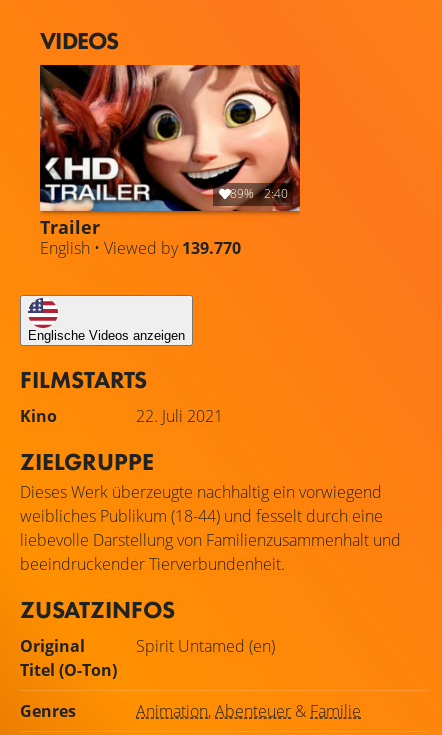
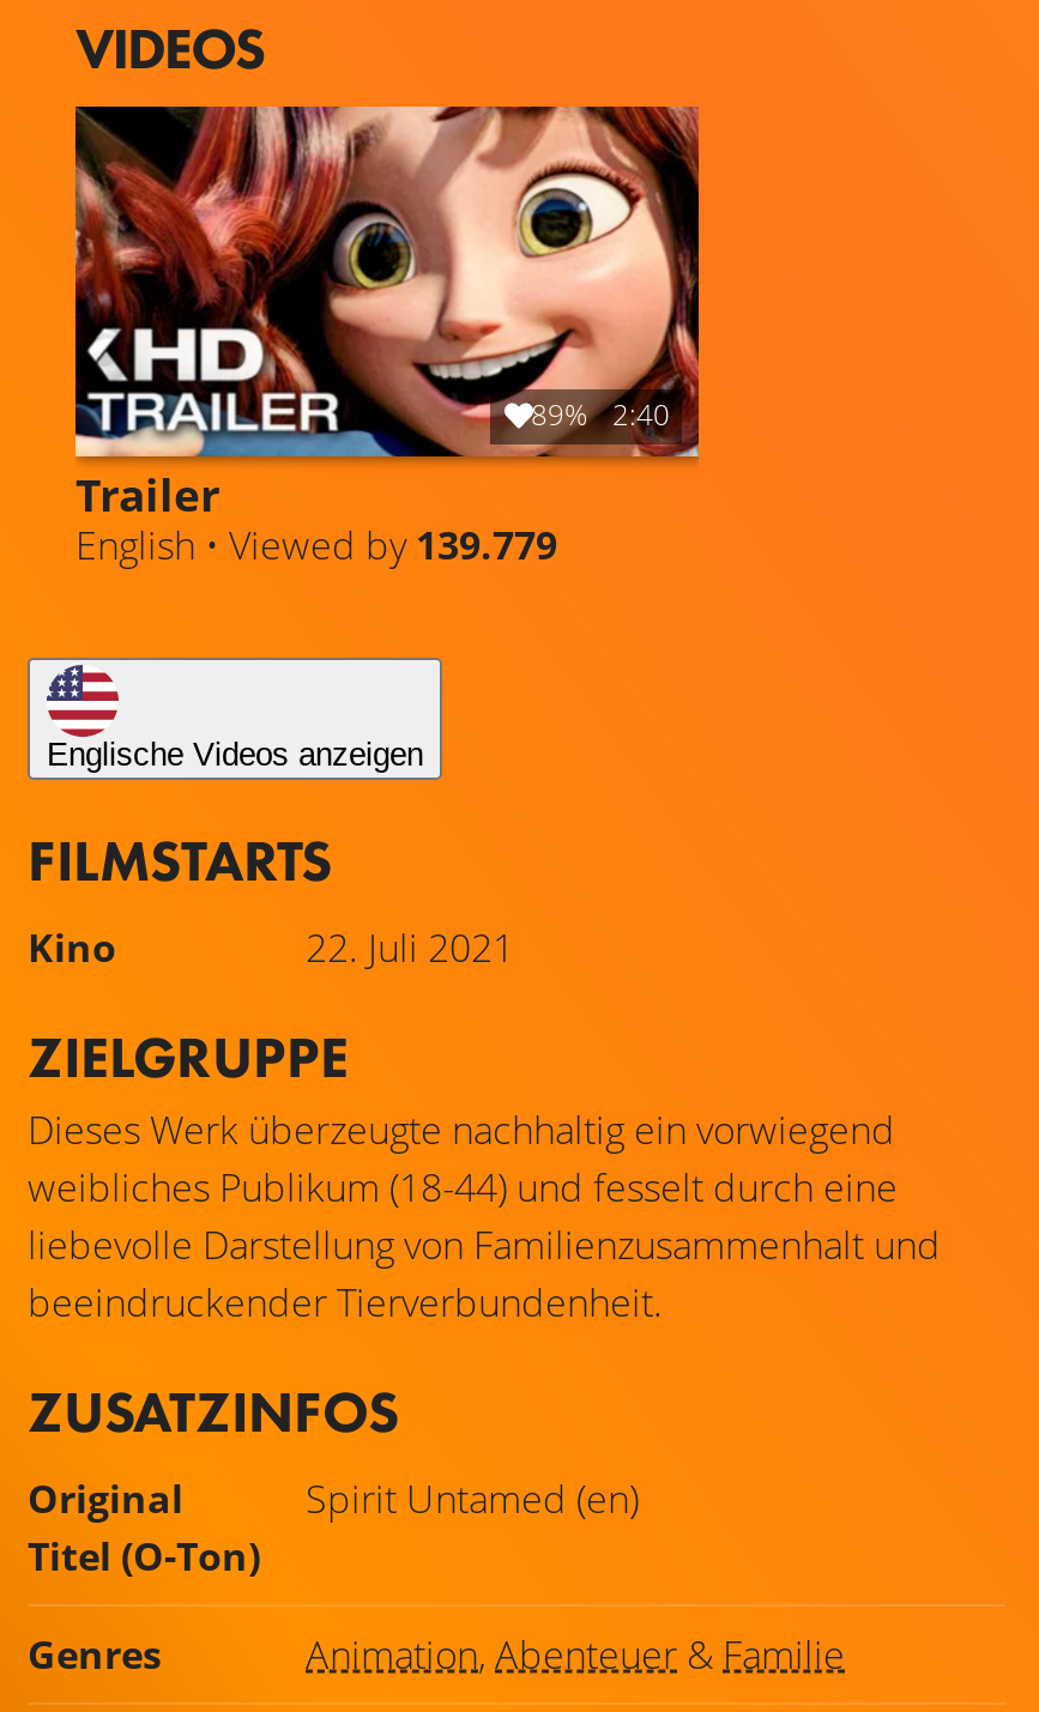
[40,237,241,259] English • Viewed by 139.770 -> [75,518,557,571] English • Viewed by 139.779

